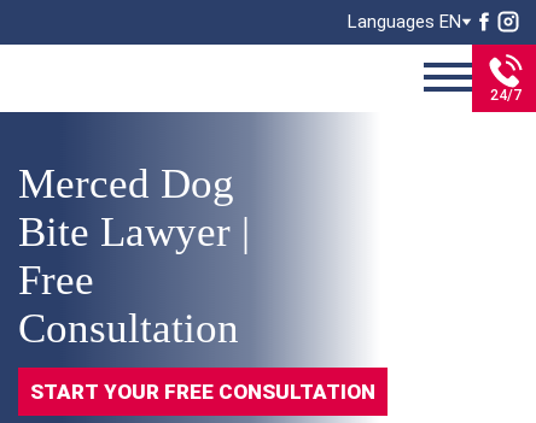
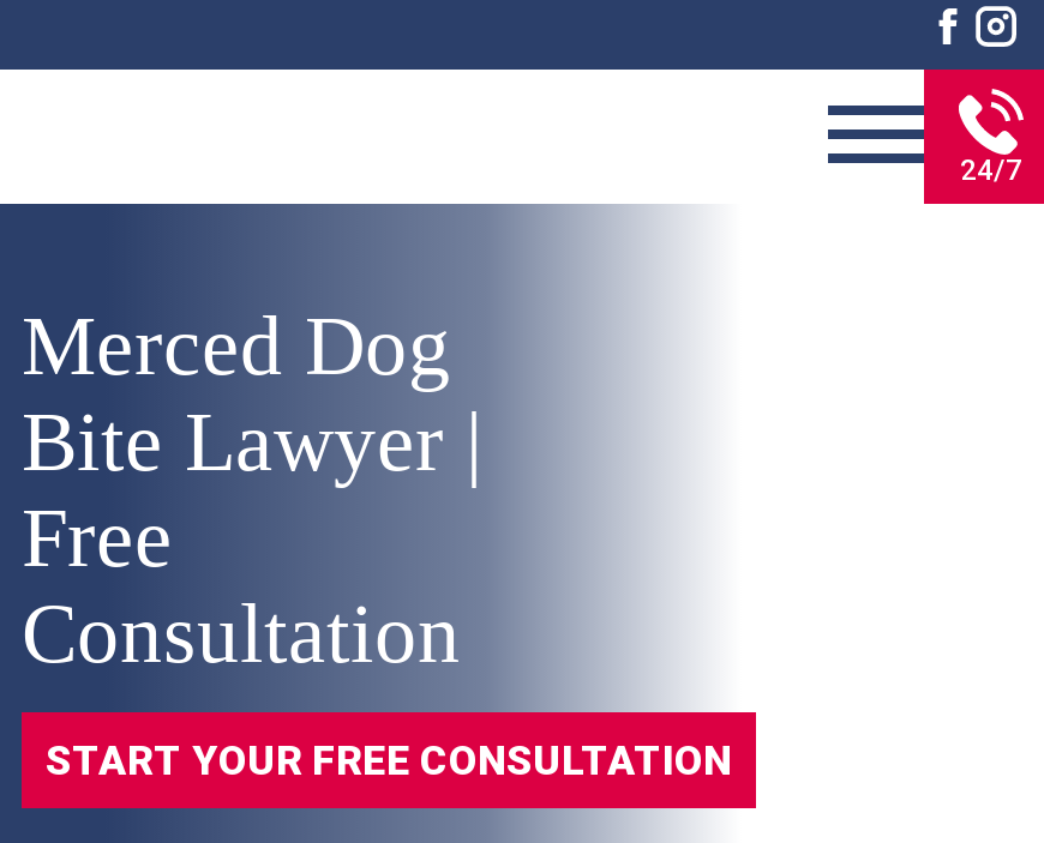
[348,11,461,33] Languages EN -> none

